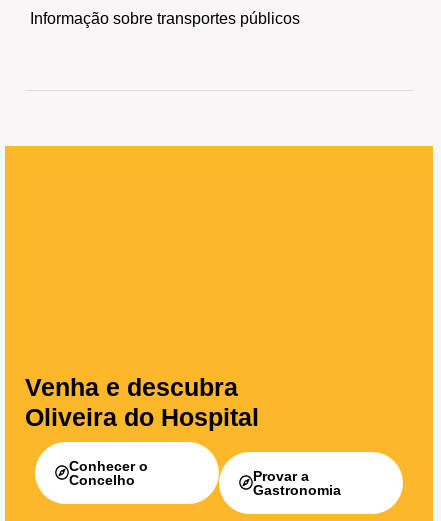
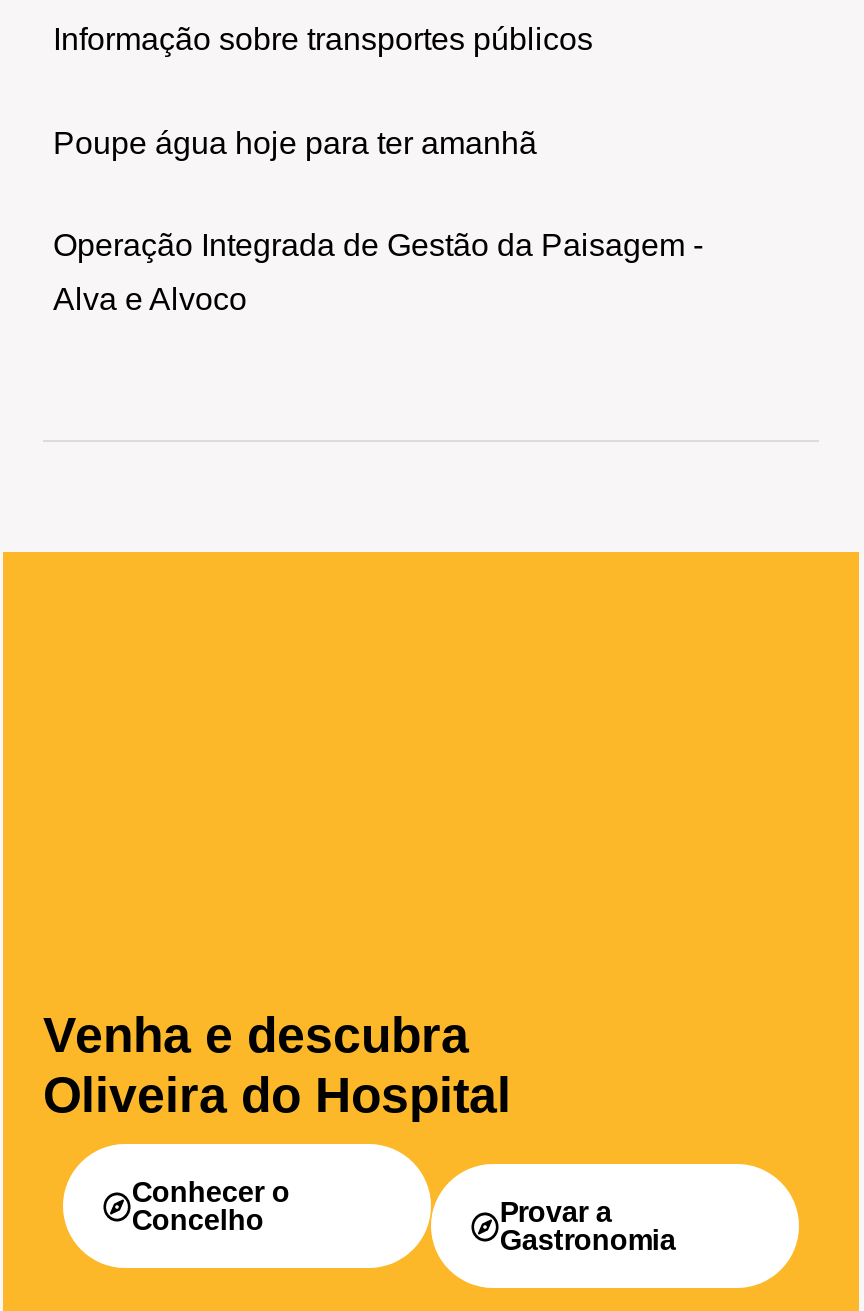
none -> [53,125,703,316] Poupe água hoje para ter amanhã | Operação Integrada de Gestão da Paisagem - | Alva e Alvoco

